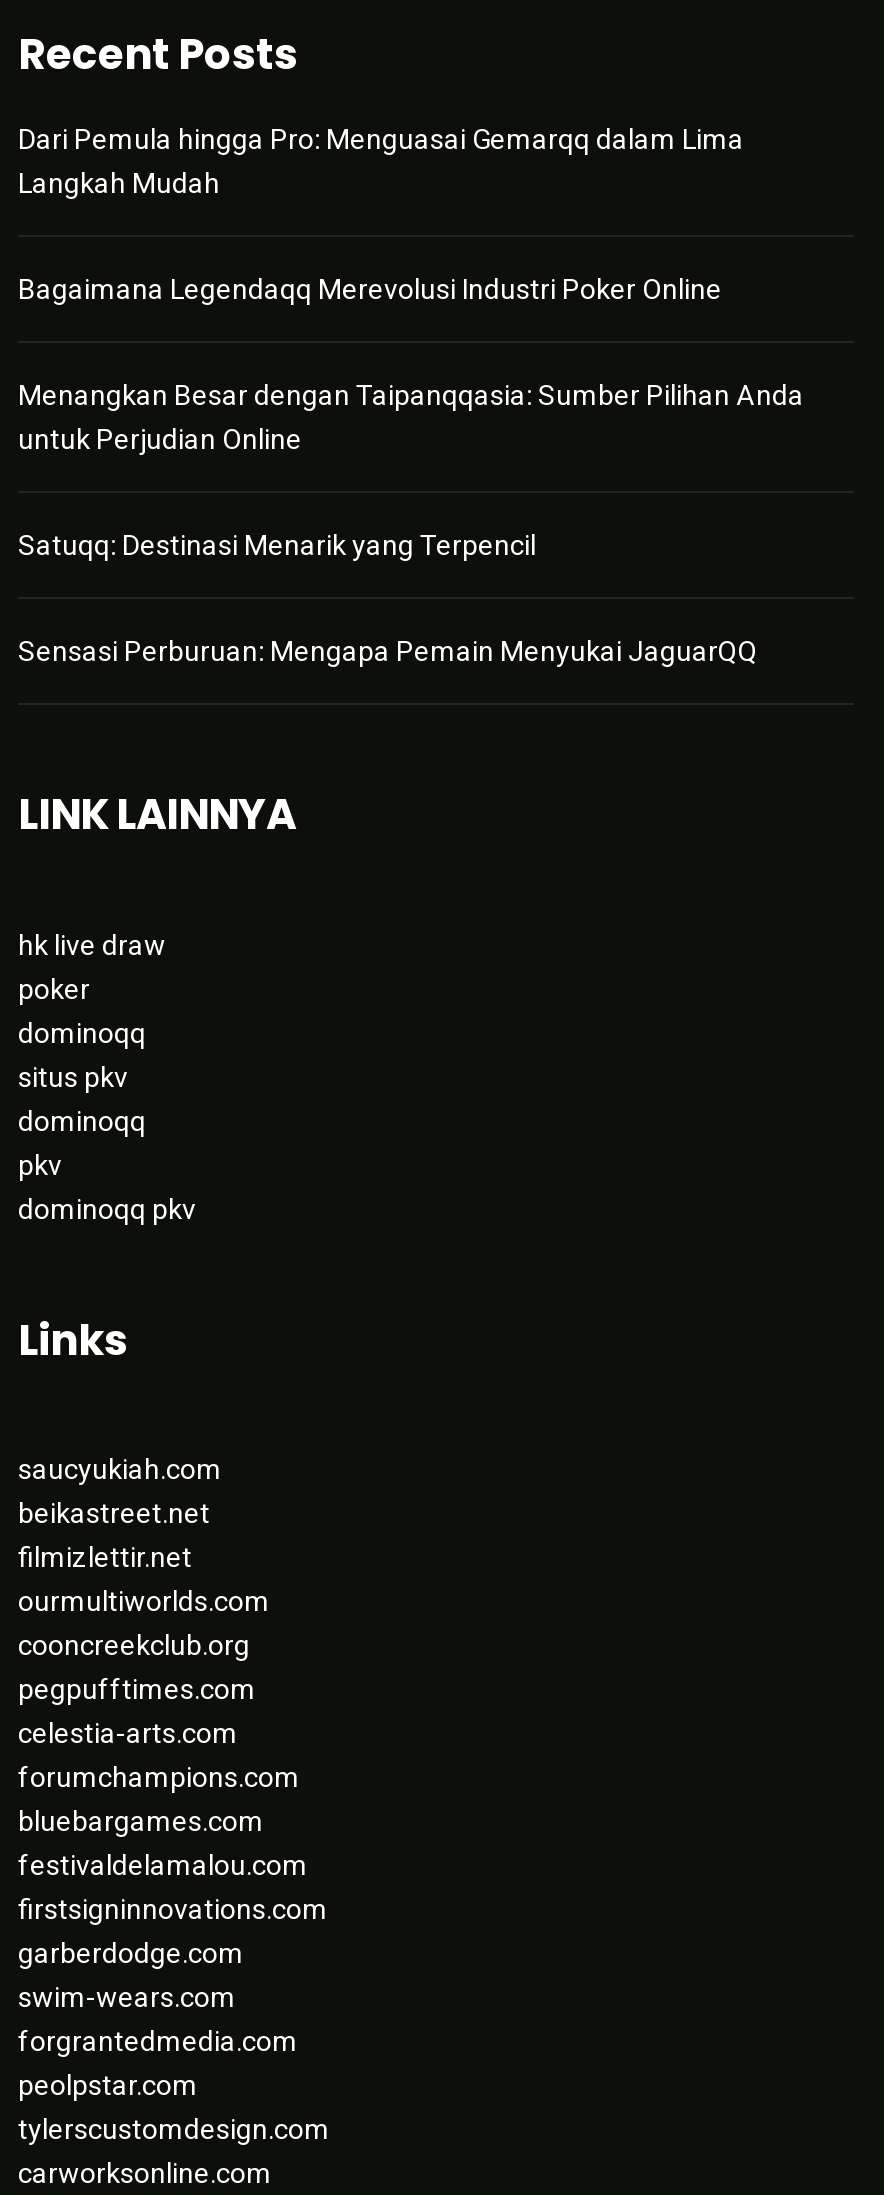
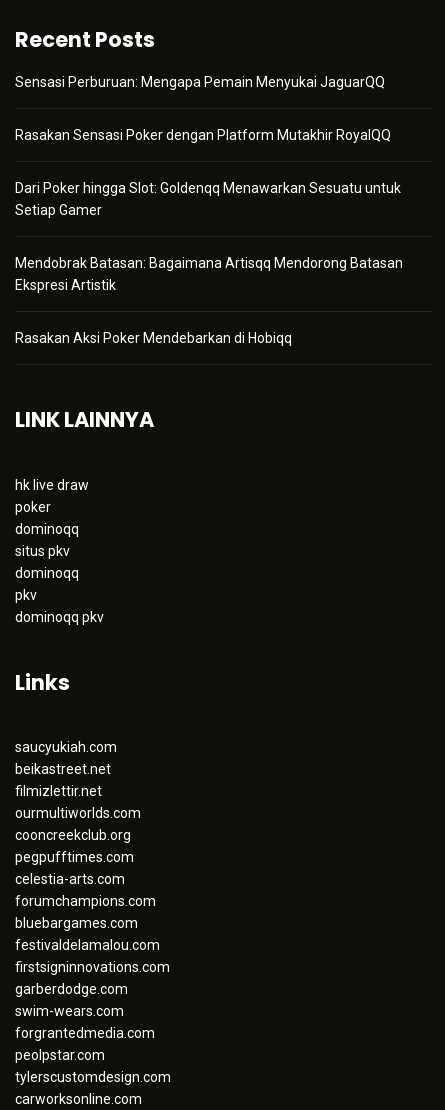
[18,123,804,561] Dari Pemula hingga Pro: Menguasai Gemarqq dalam Lima | Langkah Mudah | Bagaimana Legendaqq Merevolusi Industri Poker Online | Menangkan Besar dengan Taipanqqasia: Sumber Pilihan Anda | untuk Perjudian Online | Satuqq: Destinasi Menarik yang Terpencil -> none
moved [18,635,758,667] -> [15,74,385,90]: Sensasi Perburuan: Mengapa Pemain Menyukai JaguarQQ
none -> [15,127,403,346] Rasakan Sensasi Poker dengan Platform Mutakhir RoyalQQ | Dari Poker hingga Slot: Goldenqq Menawarkan Sesuatu untuk | Setiap Gamer | Mendobrak Batasan: Bagaimana Artisqq Mendorong Batasan | Ekspresi Artistik | Rasakan Aksi Poker Mendebarkan di Hobiqq

